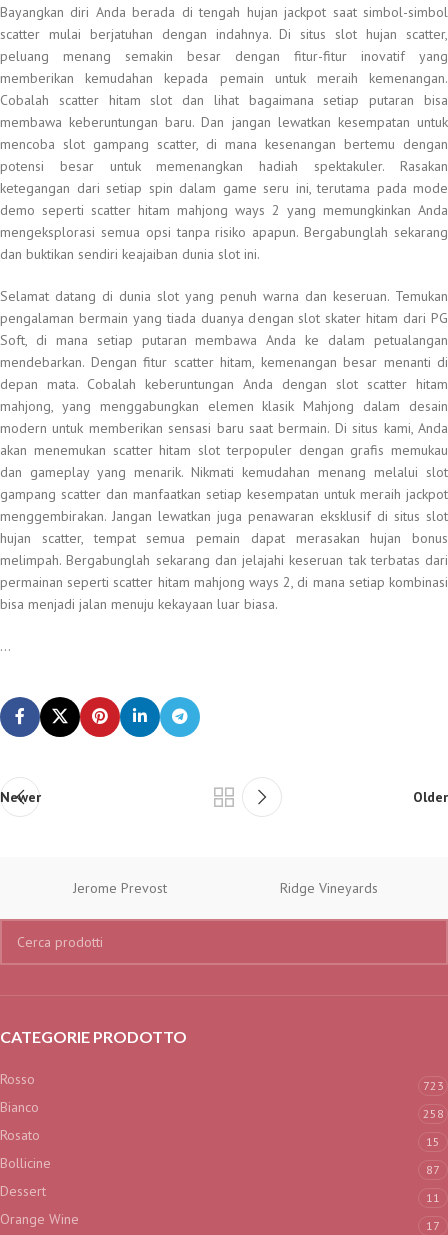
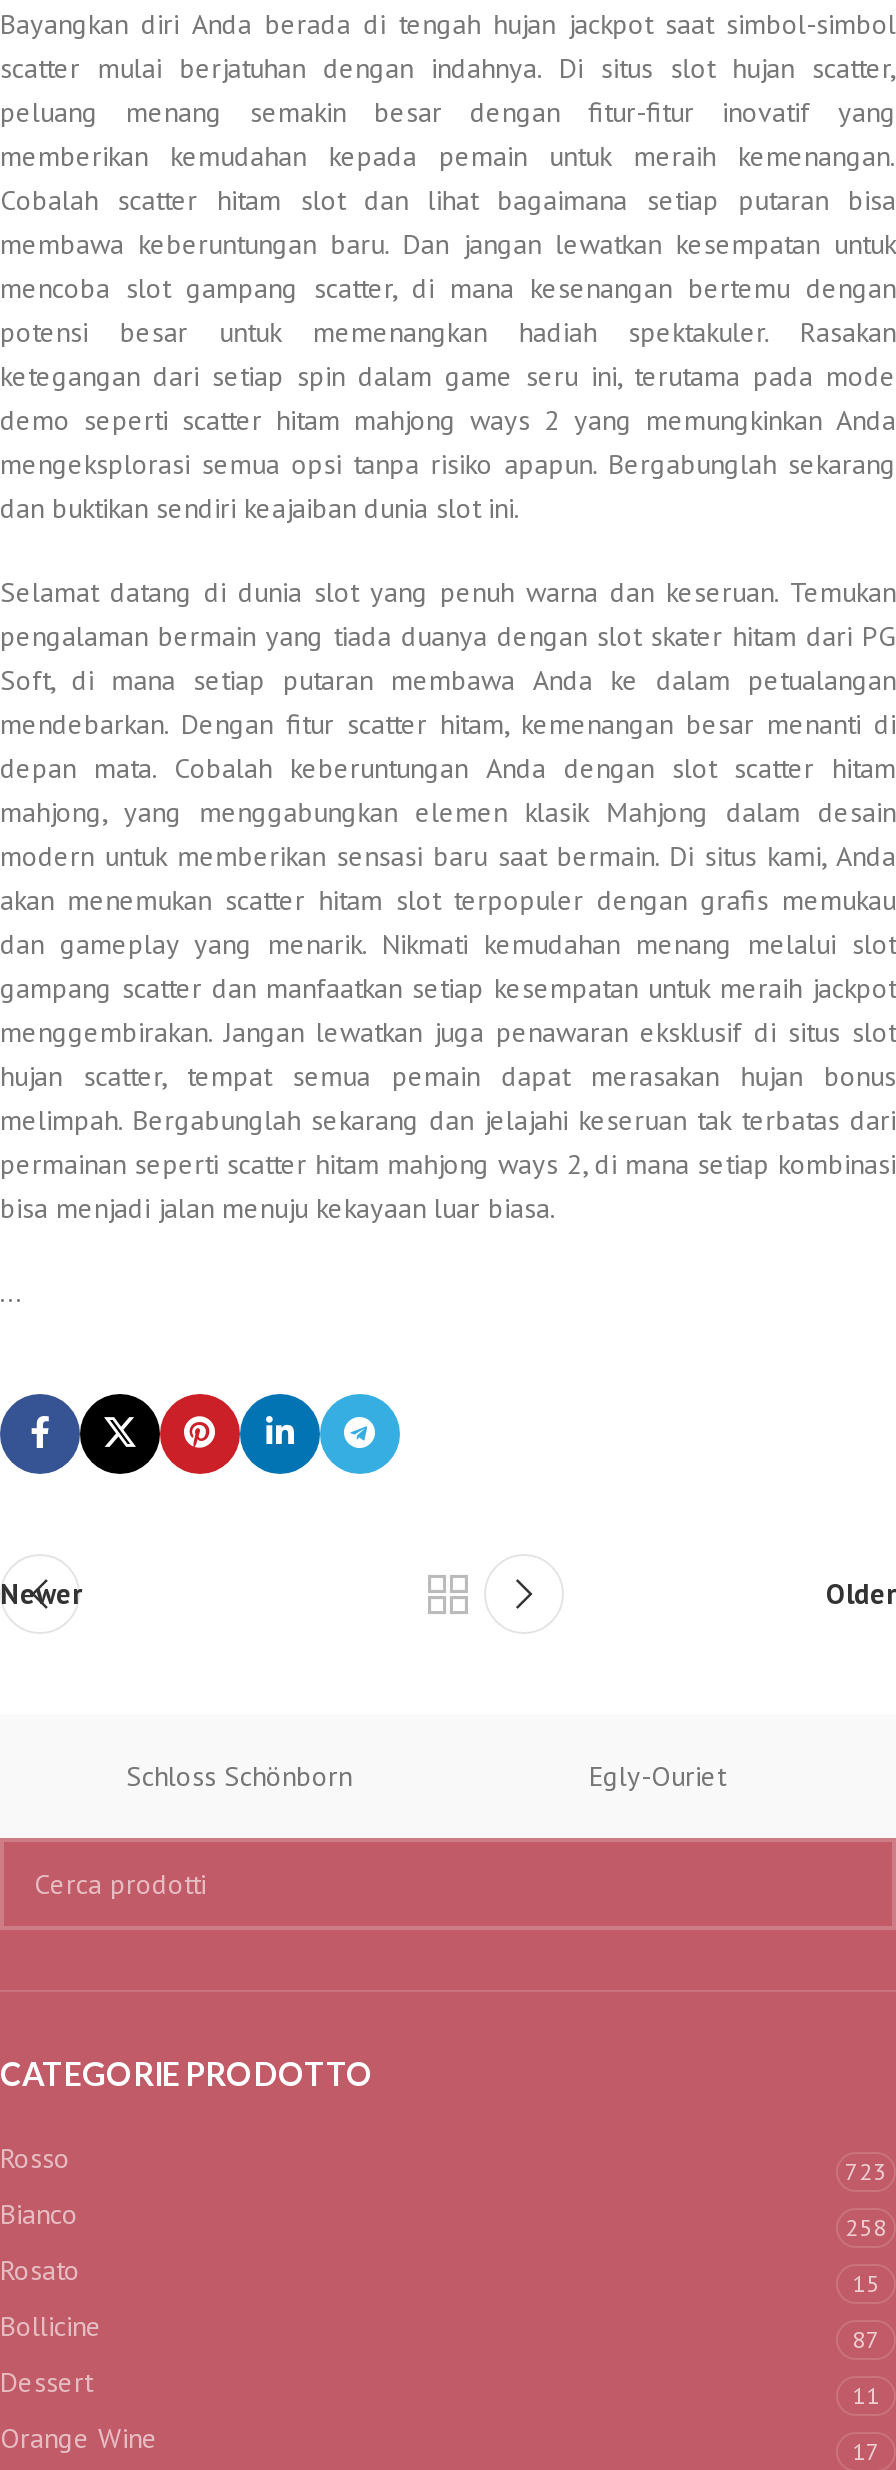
[72,879,377,897] Jerome Prevost | Ridge Vineyards -> [126,1757,725,1793] Schloss Schönborn | Egly-Ouriet

